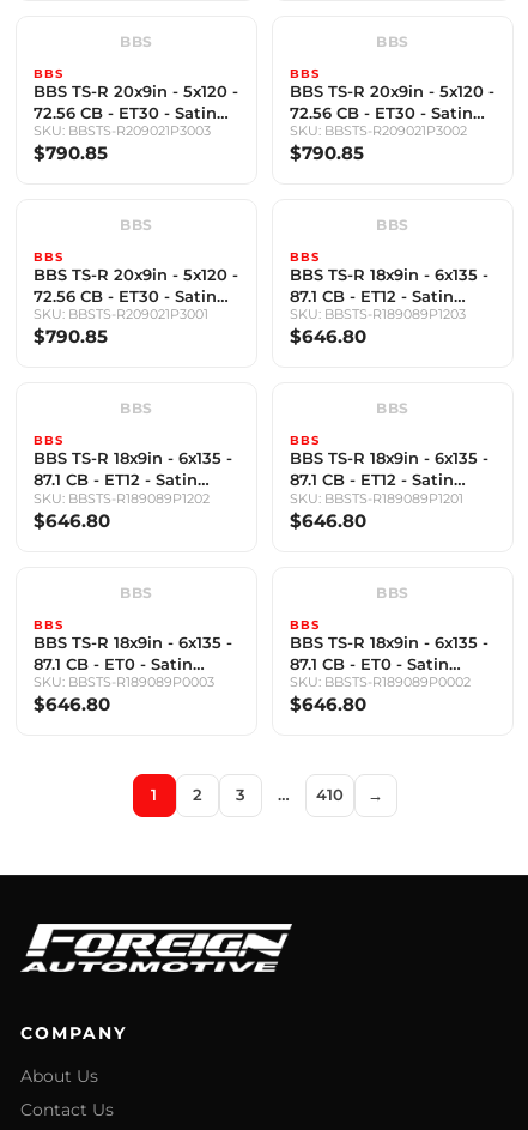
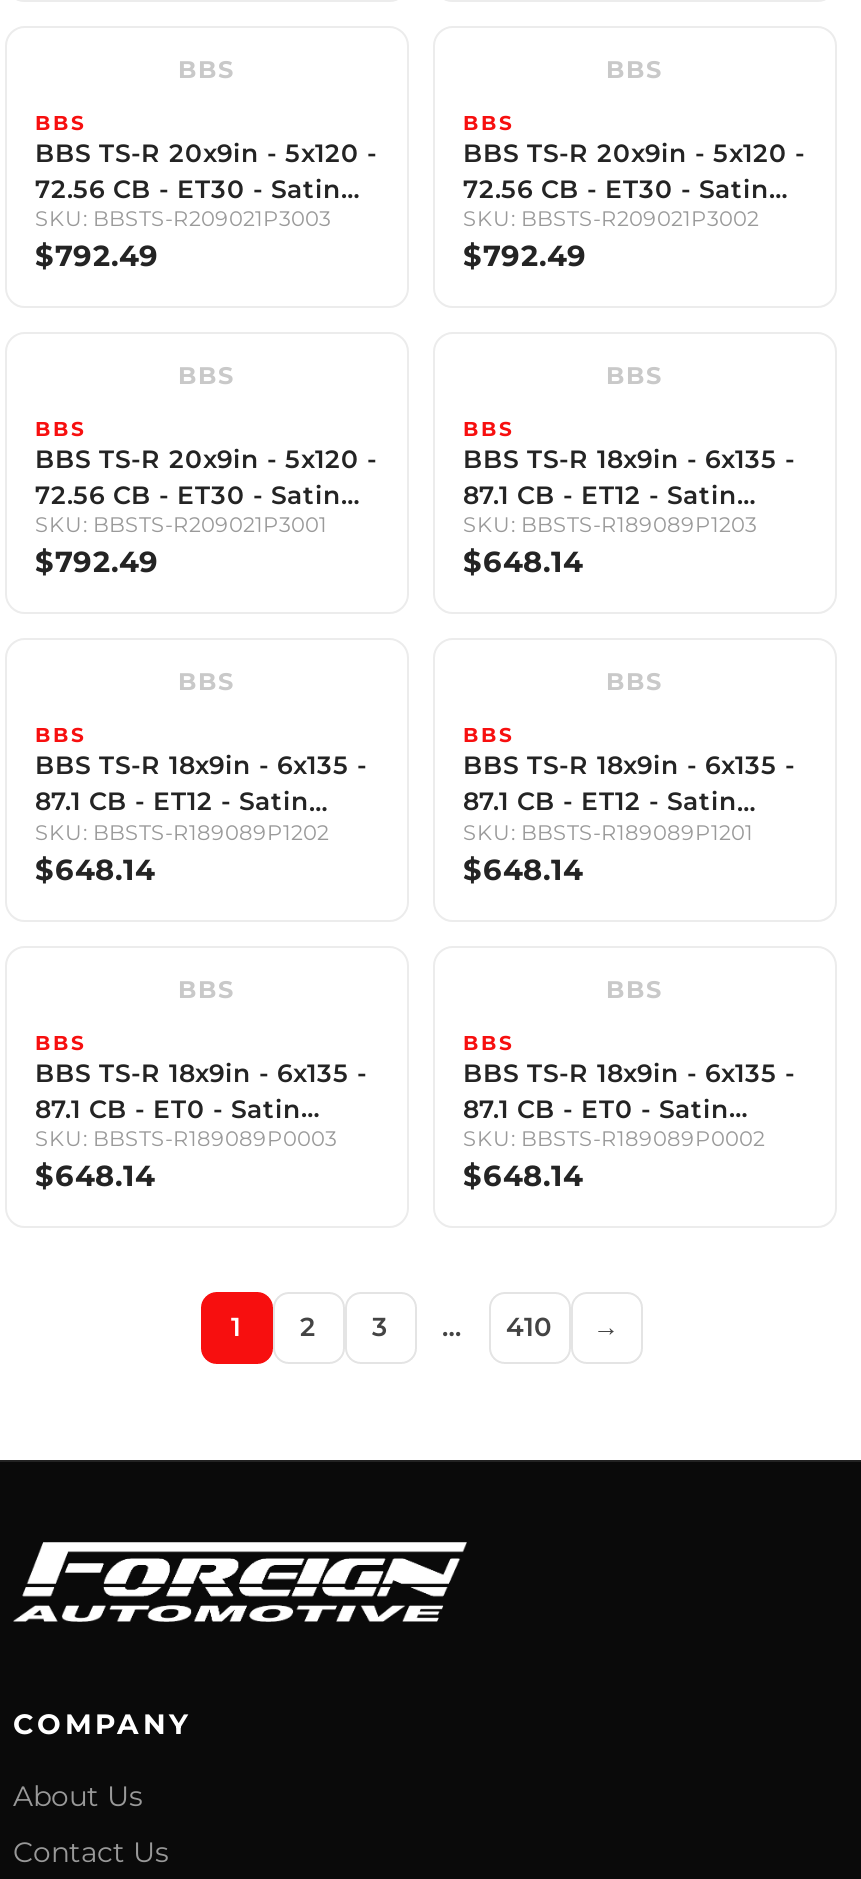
[34,143,108,164] $790.85 -> [35,238,159,274] $792.49
[290,143,364,164] $790.85 -> [463,238,587,274] $792.49
[34,327,108,348] $790.85 -> [35,545,159,581] $792.49
[290,327,366,348] $646.80 -> [463,545,583,581] $648.14
[34,510,110,532] $646.80 -> [35,851,155,887] $648.14
[290,510,366,532] $646.80 -> [463,851,583,887] $648.14
[34,694,110,715] $646.80 -> [35,1158,155,1194] $648.14
[290,694,366,715] $646.80 -> [463,1158,583,1194] $648.14

